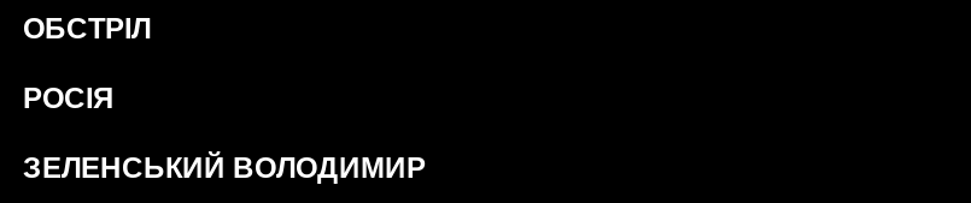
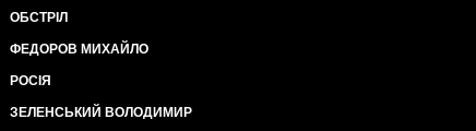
none -> [10,41,148,57] ФЕДОРОВ МИХАЙЛО

